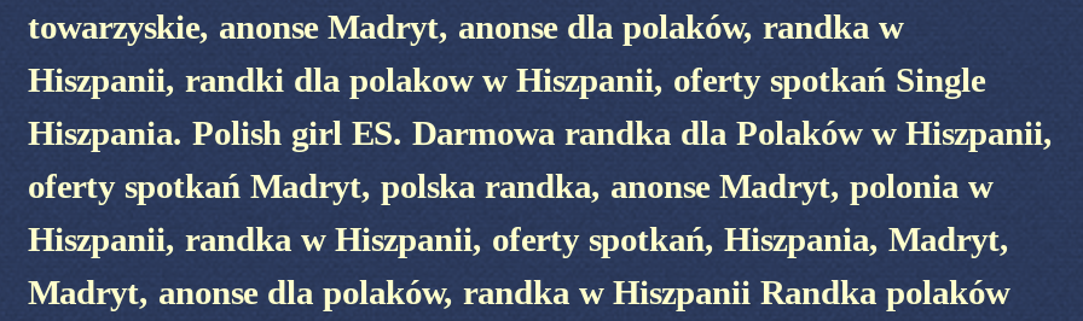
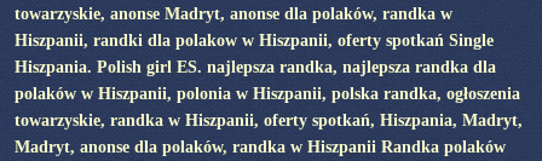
[28,113,1053,258] Hiszpania. Polish girl ES. Darmowa randka dla Polaków w Hiszpanii, | oferty spotkań Madryt, polska randka, anonse Madryt, polonia w | Hiszpanii, randka w Hiszpanii, oferty spotkań, Hiszpania, Madryt, -> [14,57,522,129] Hiszpania. Polish girl ES. najlepsza randka, najlepsza randka dla | polaków w Hiszpanii, polonia w Hiszpanii, polska randka, ogłoszenia | towarzyskie, randka w Hiszpanii, oferty spotkań, Hiszpania, Madryt,

